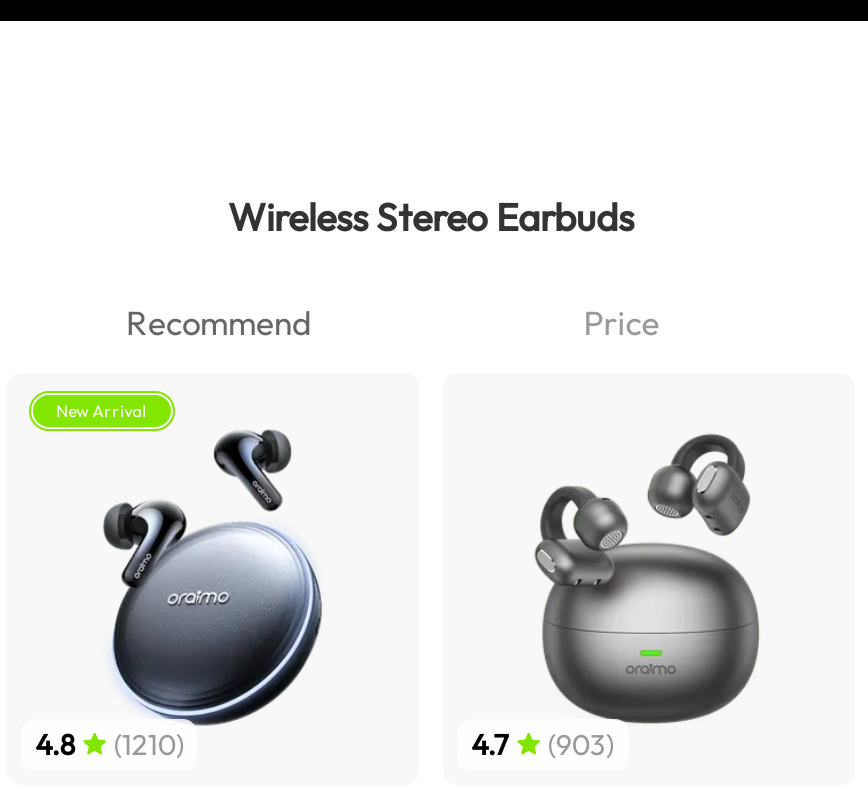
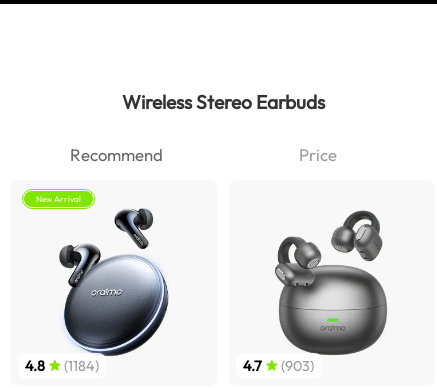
[35,727,184,763] 4.8 (1210) -> [25,357,99,375] 4.8 (1184)

